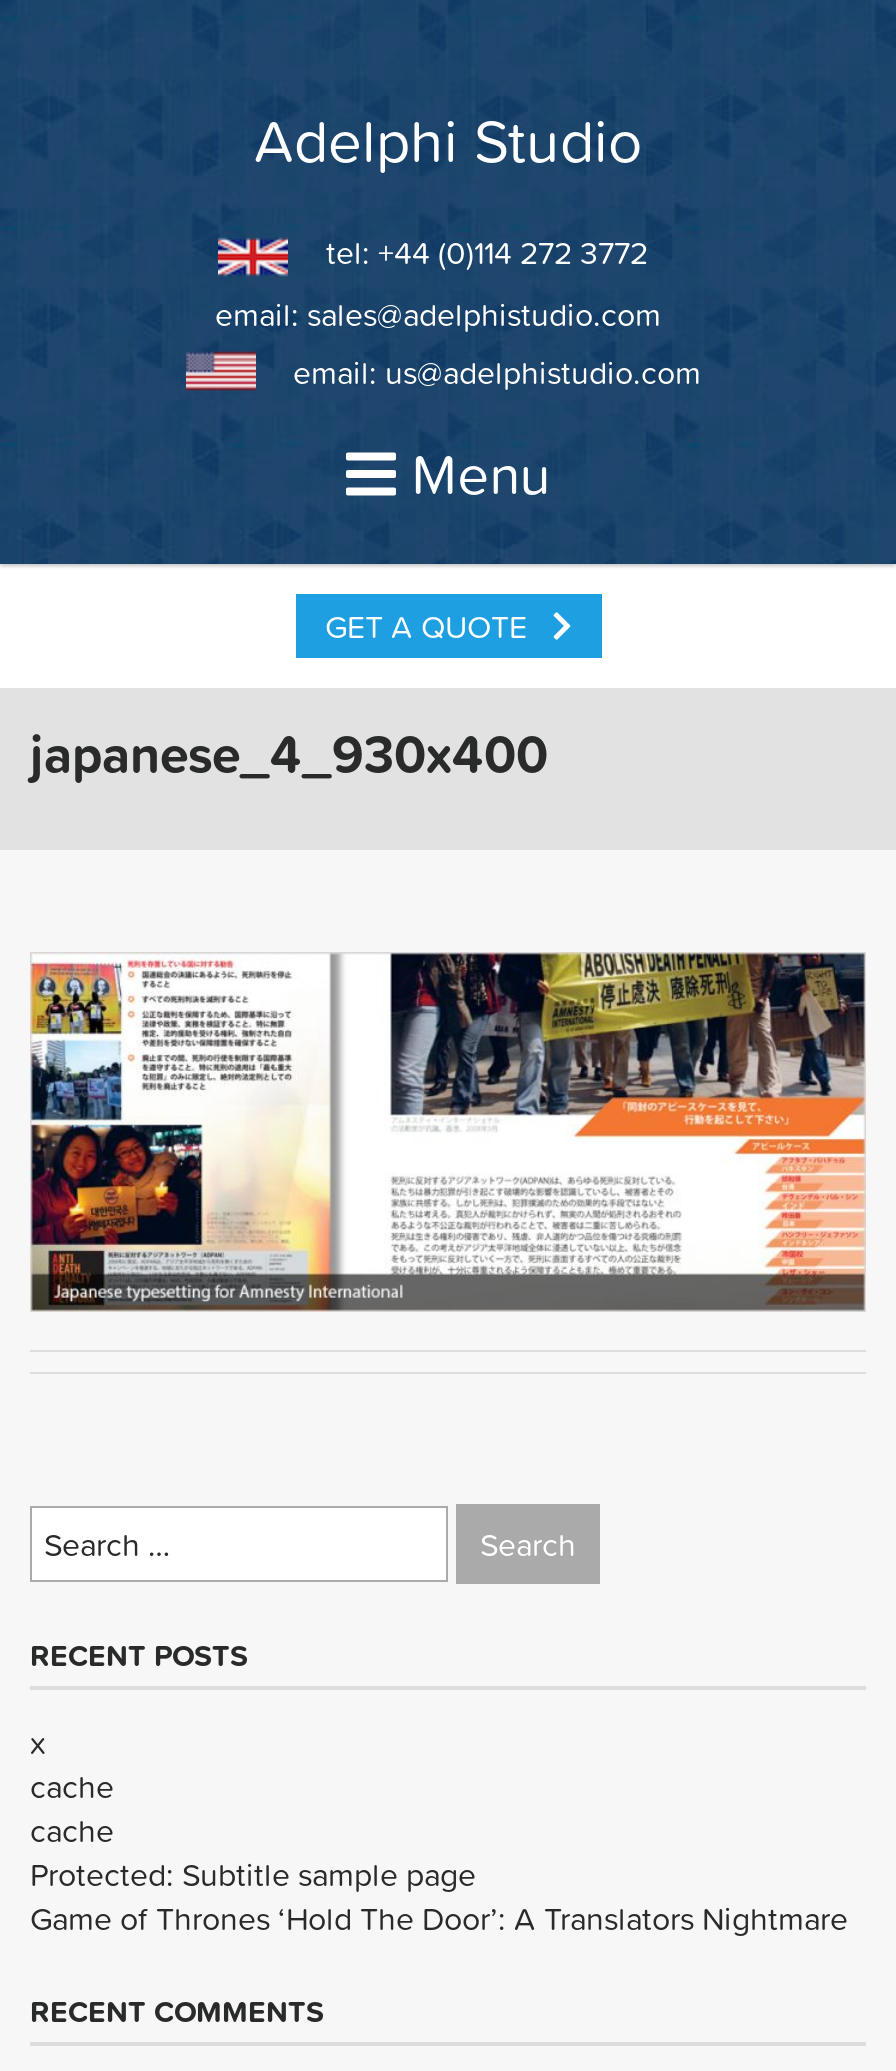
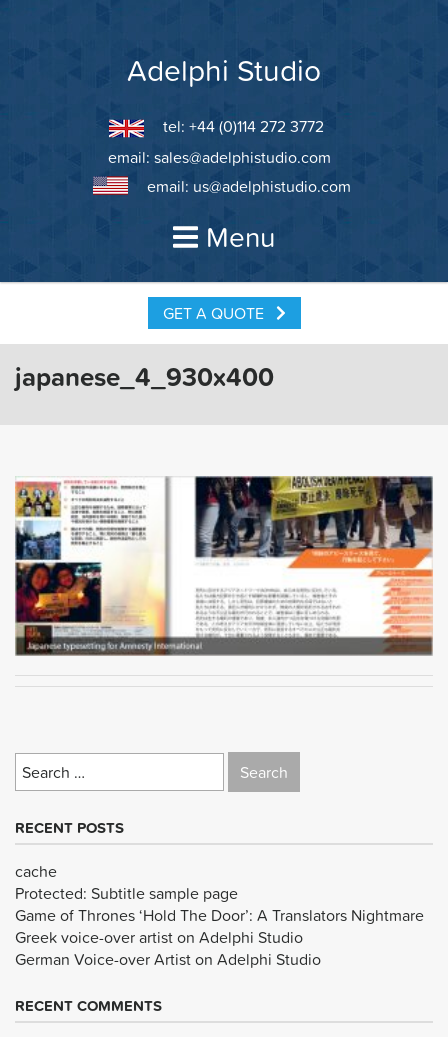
[30,1718,114,1810] x | cache -> none
moved [30,1806,848,1942] -> [15,859,424,927]: cache | Protected: Subtitle sample page | Game of Thrones ‘Hold The Door’: A Translators Nightmare
none -> [15,925,321,971] Greek voice-over artist on Adelphi Studio | German Voice-over Artist on Adelphi Studio

